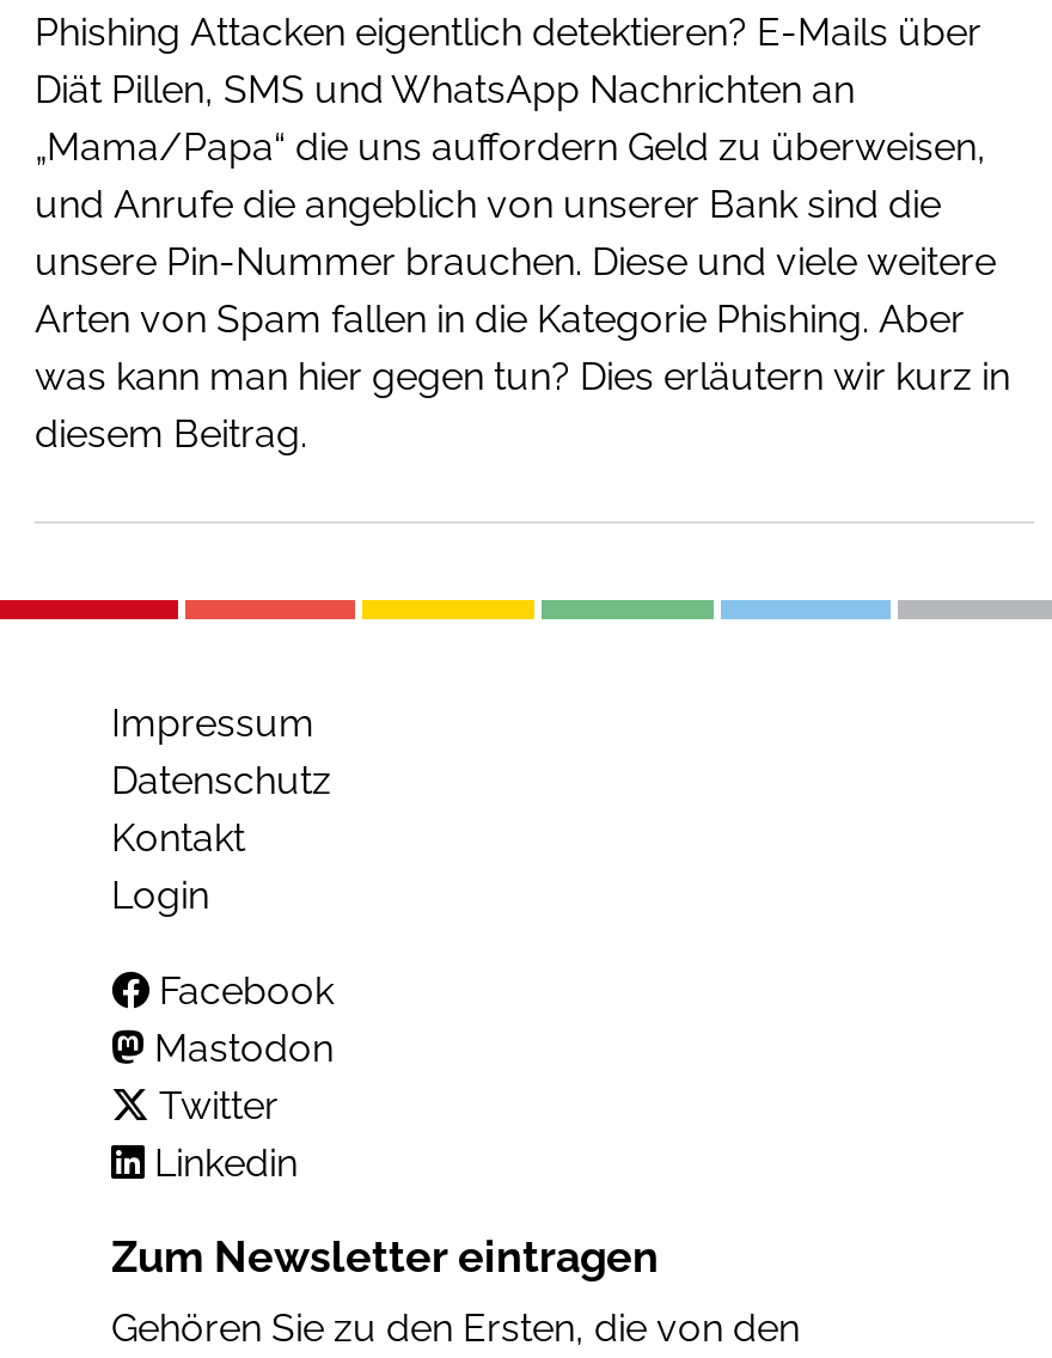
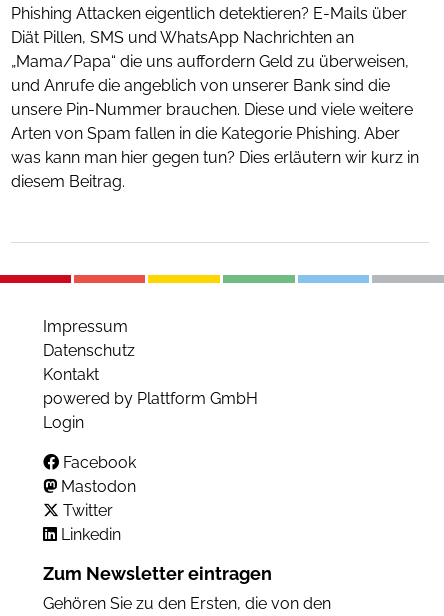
none -> [43,389,258,408] powered by Plattform GmbH

